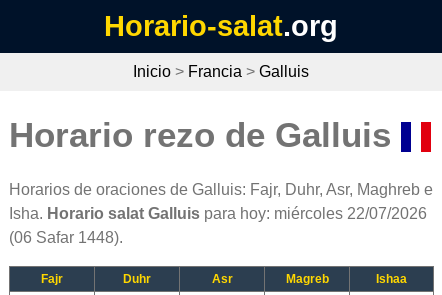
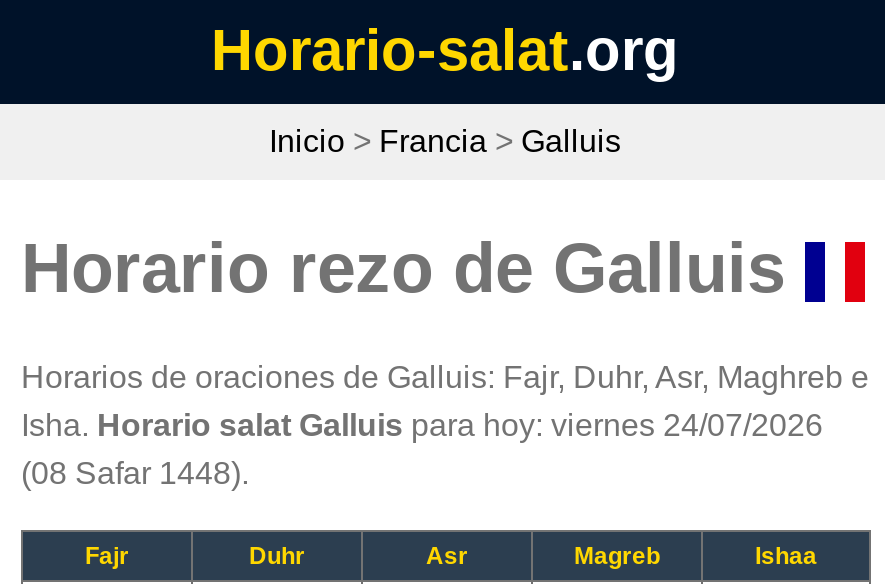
[9,205,427,222] Isha. Horario salat Galluis para hoy: miércoles 22/07/2026 -> [21,408,823,442] Isha. Horario salat Galluis para hoy: viernes 24/07/2026
[9,229,123,246] (06 Safar 1448). -> [21,456,249,490] (08 Safar 1448).

